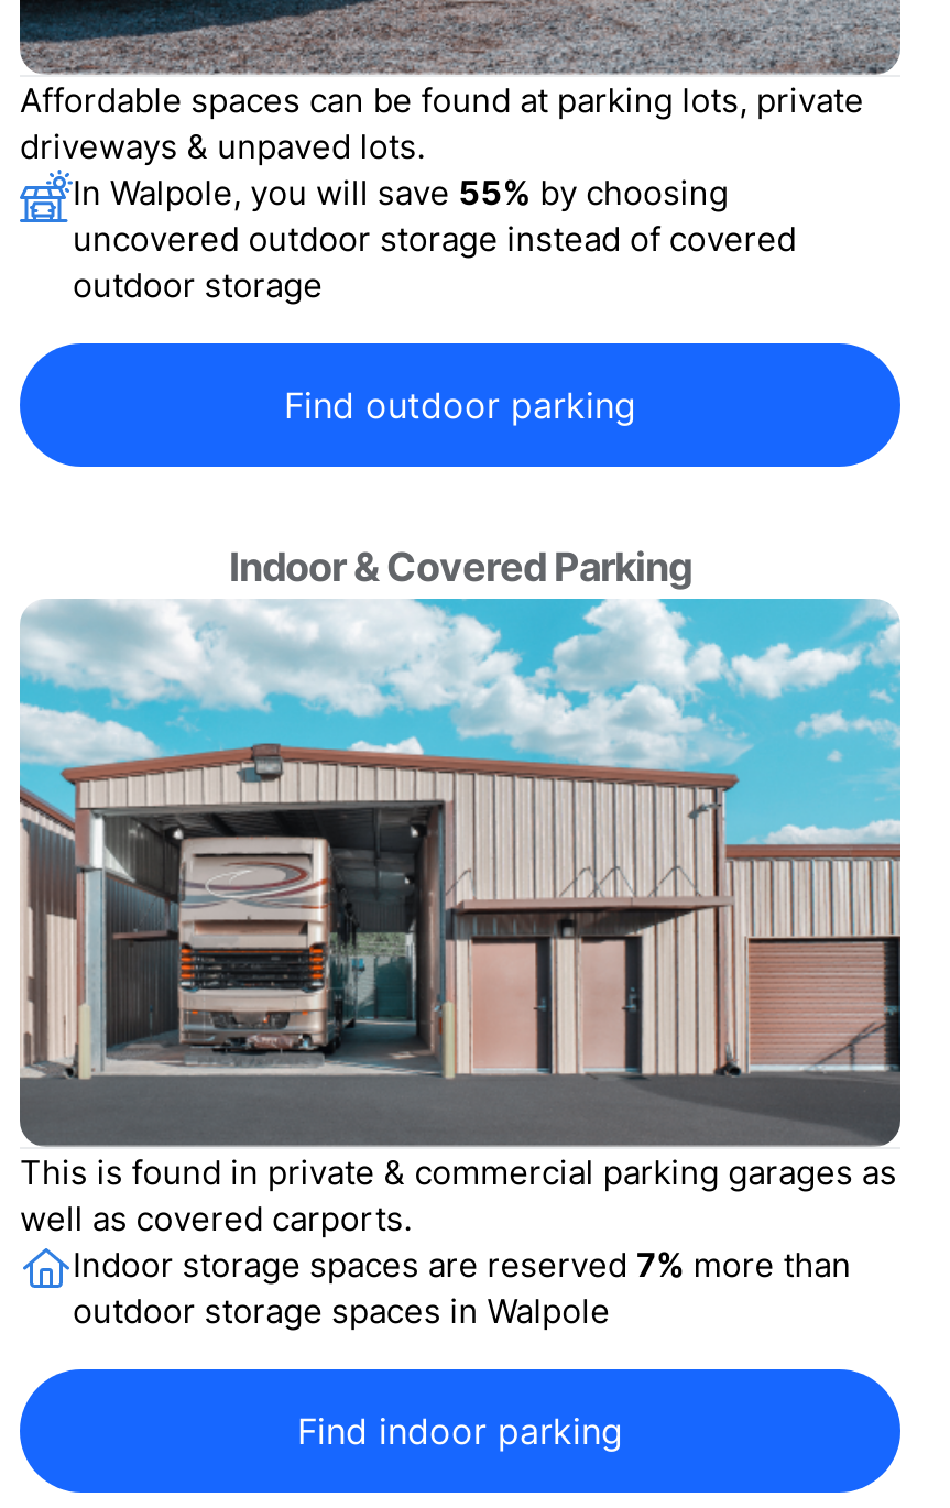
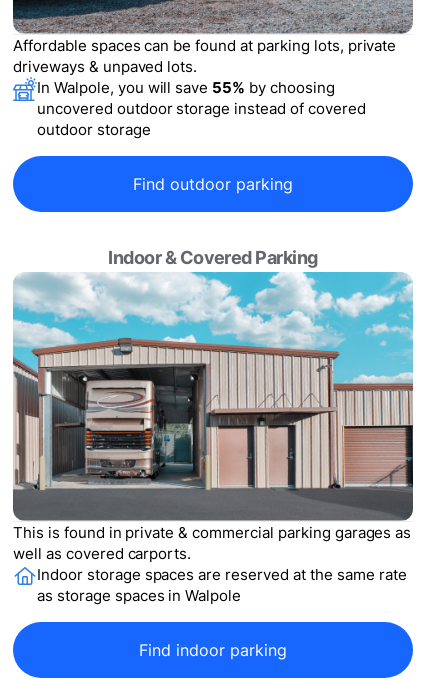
[73,1244,851,1332] Indoor storage spaces are reserved 7% more than | outdoor storage spaces in Walpole -> [37,565,406,605] Indoor storage spaces are reserved at the same rate | as storage spaces in Walpole

